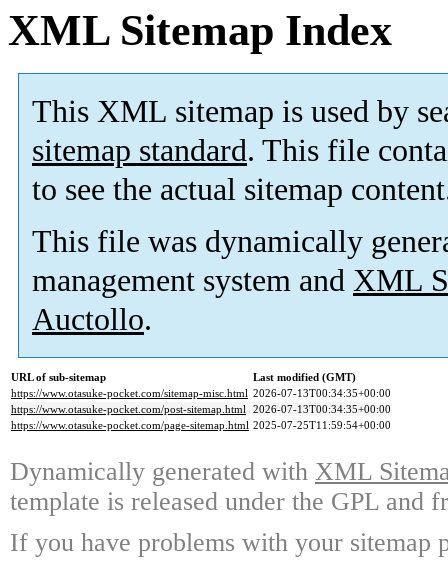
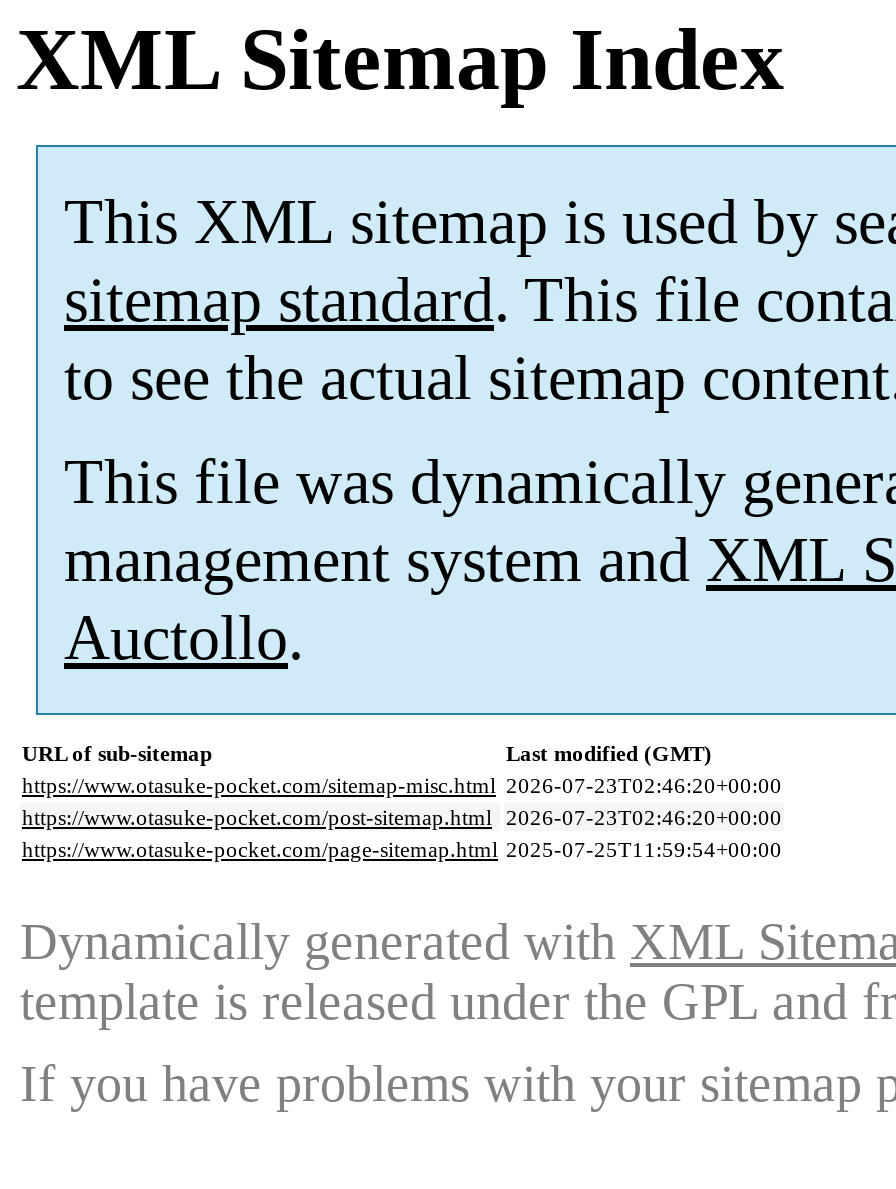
[11,387,391,399] https://www.otasuke-pocket.com/sitemap-misc.html 2026-07-13T00:34:35+00:00 -> [22,774,782,798] https://www.otasuke-pocket.com/sitemap-misc.html 2026-07-23T02:46:20+00:00
[11,403,391,415] https://www.otasuke-pocket.com/post-sitemap.html 2026-07-13T00:34:35+00:00 -> [22,806,782,830] https://www.otasuke-pocket.com/post-sitemap.html 2026-07-23T02:46:20+00:00

